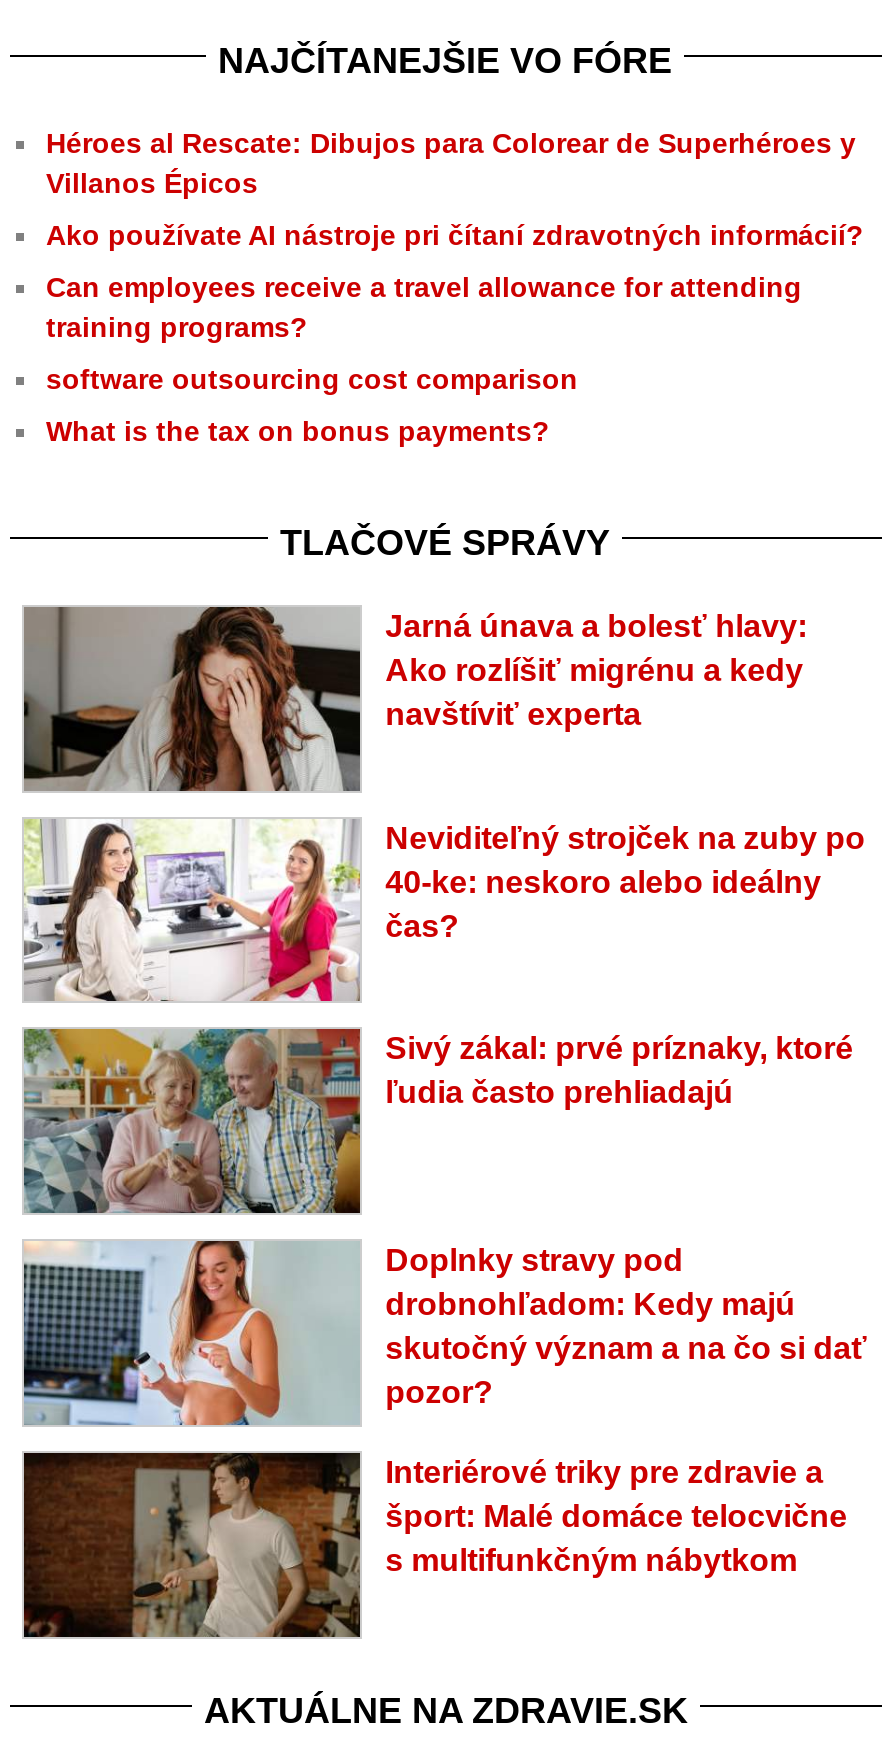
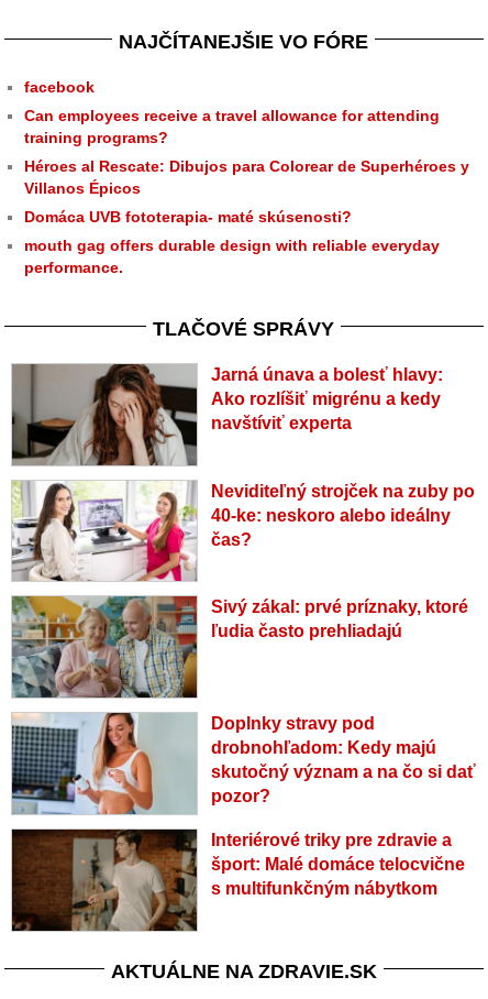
moved [46,127,856,199] -> [24,157,469,197]: Héroes al Rescate: Dibujos para Colorear de Superhéroes y | Villanos Épicos
[46,219,864,251] Ako používate AI nástroje pri čítaní zdravotných informácií? -> [24,78,95,96] facebook
moved [46,271,802,343] -> [24,107,440,146]: Can employees receive a travel allowance for attending | training programs?
[46,363,578,447] software outsourcing cost comparison | What is the tax on bonus payments? -> [24,208,440,276] Domáca UVB fototerapia- maté skúsenosti? | mouth gag offers durable design with reliable everyday | performance.

